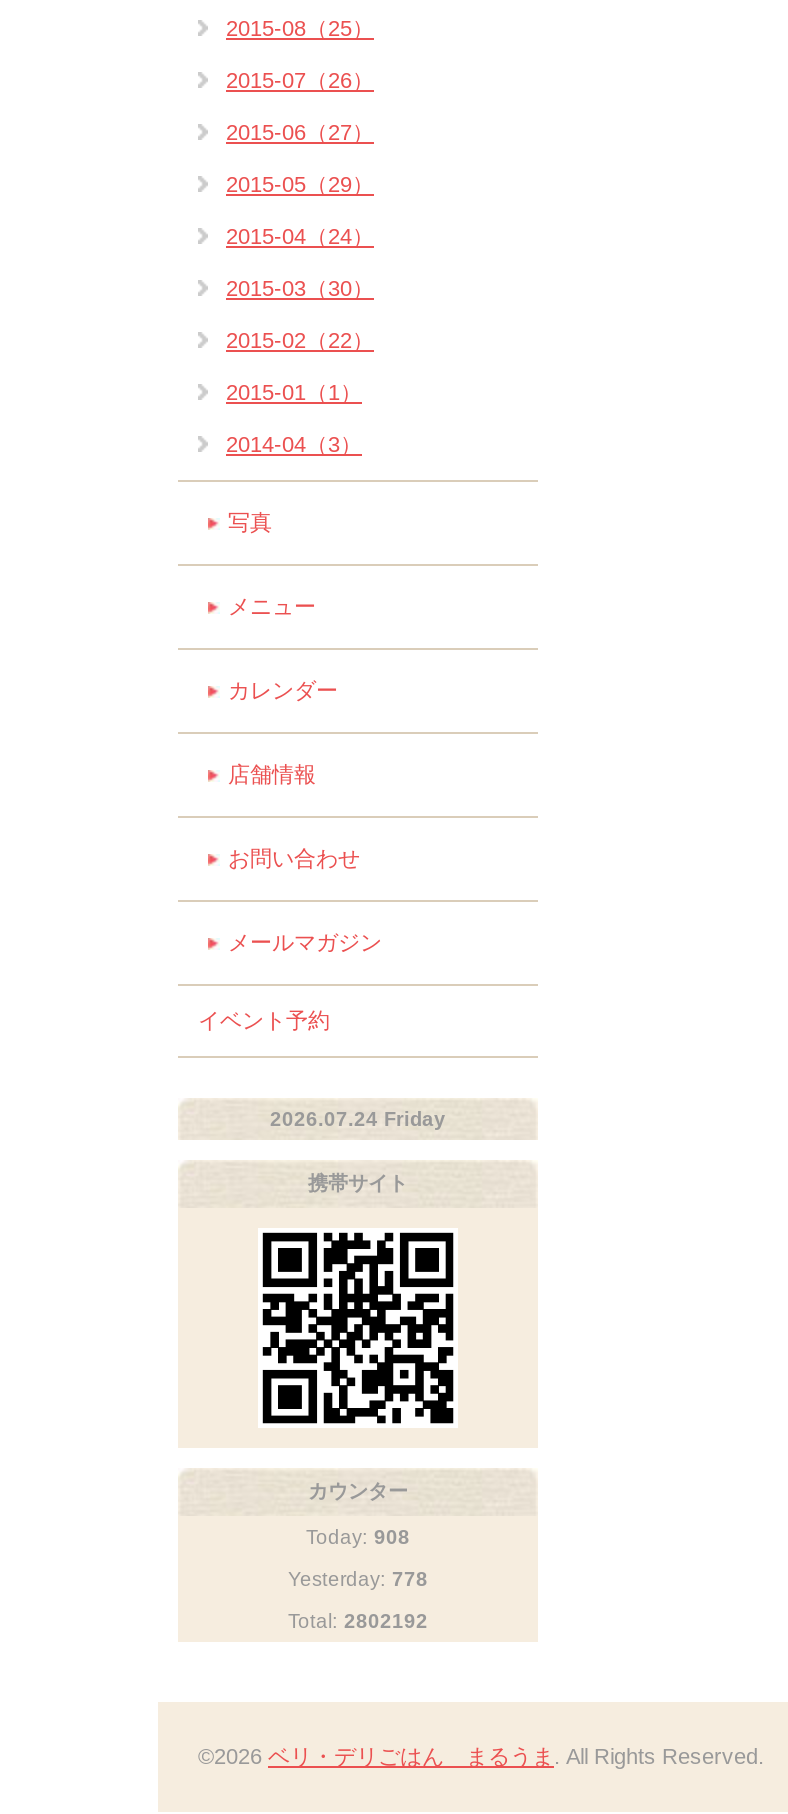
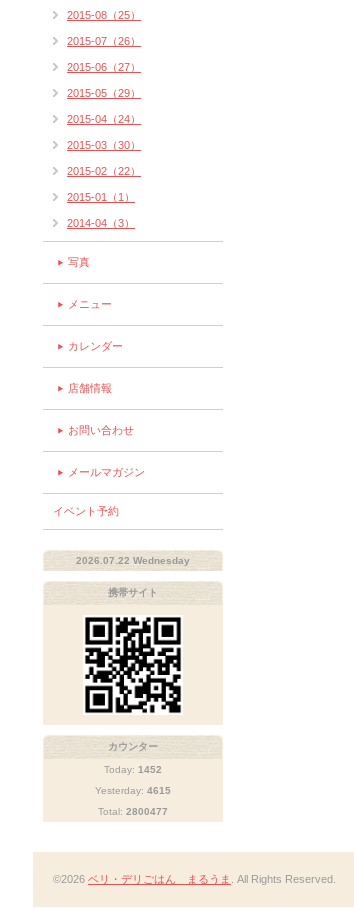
[270,1108,446,1130] 2026.07.24 Friday -> [76,555,190,566] 2026.07.22 Wednesday
[306,1526,410,1548] Today: 908 -> [104,764,162,775] Today: 1452
[288,1568,428,1590] Yesterday: 778 -> [95,785,171,796] Yesterday: 4615
[288,1610,428,1632] Total: 2802192 -> [98,806,168,817] Total: 2800477

